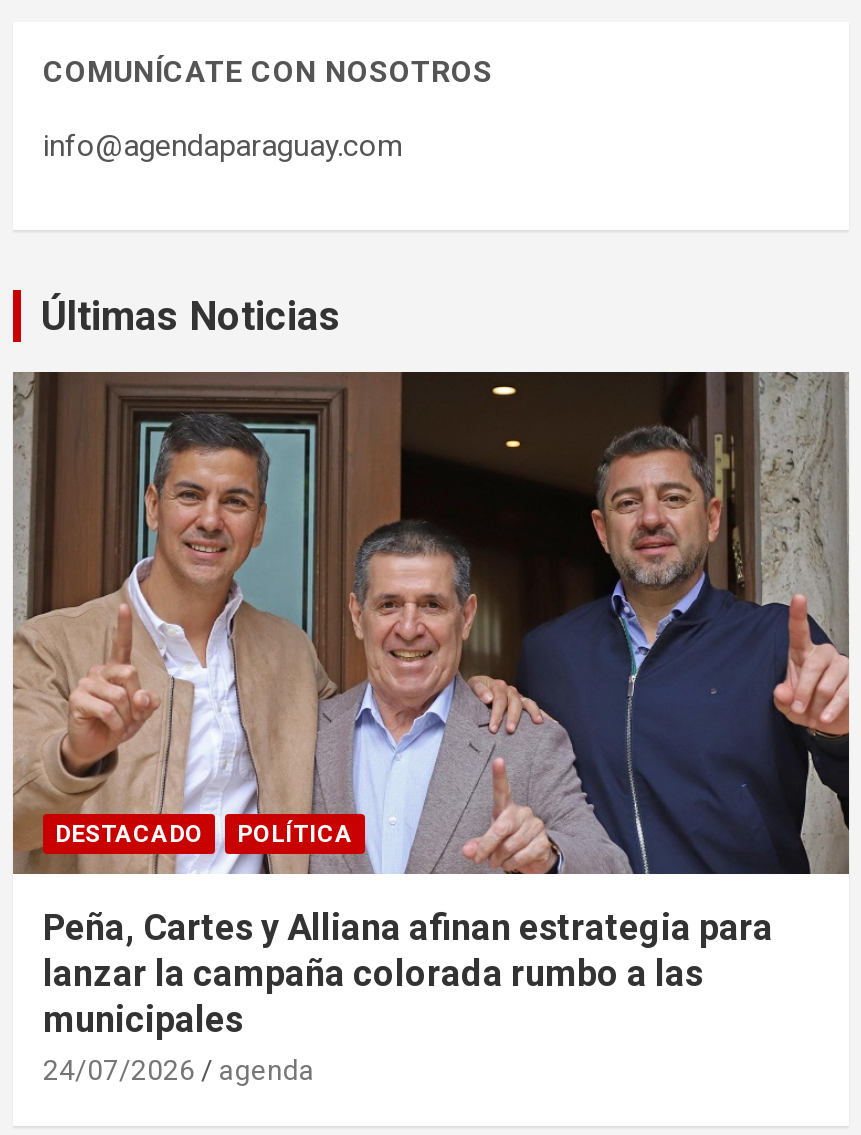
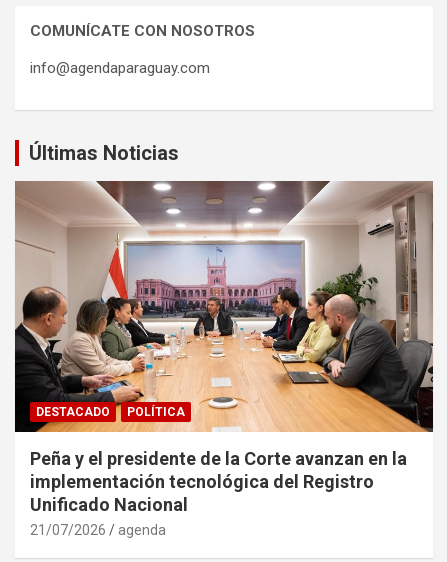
[11,370,851,1086] [image] | Peña, Cartes y Alliana afinan estrategia para | lanzar la campaña colorada rumbo a las | municipales | 24/07/2026 -> [14,181,434,538] [image] | Peña y el presidente de la Corte avanzan en la | implementación tecnológica del Registro | Unificado Nacional | 21/07/2026

